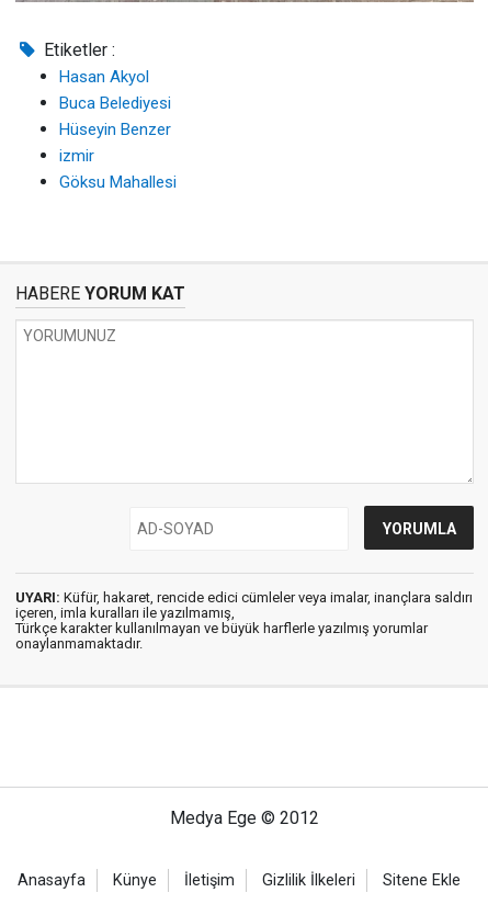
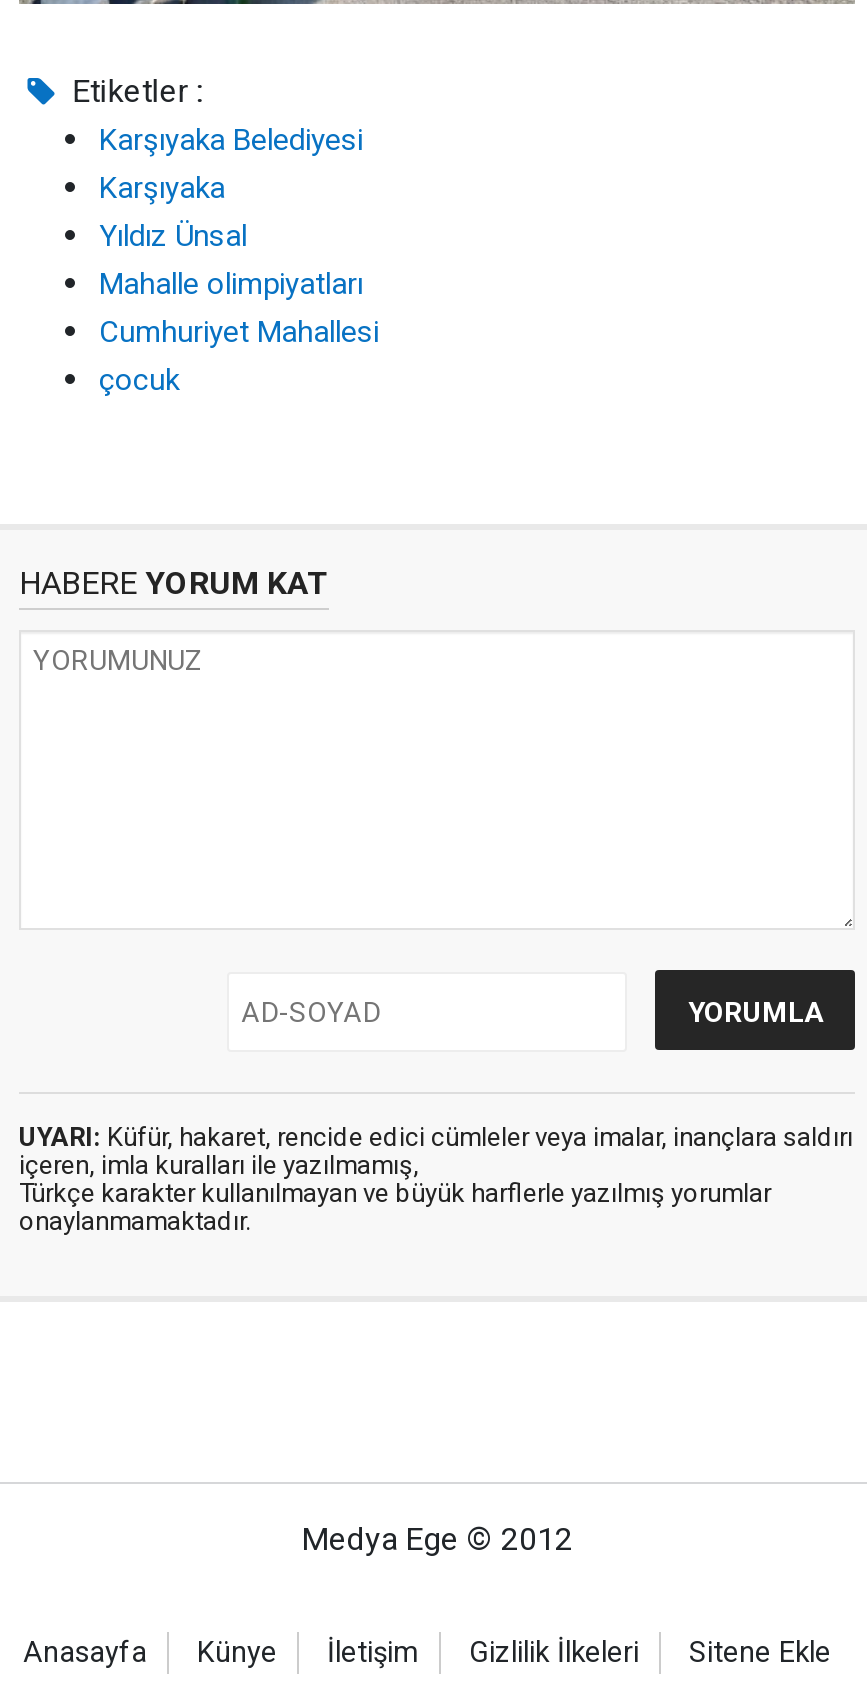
[59,66,177,192] Hasan Akyol | Buca Belediyesi | Hüseyin Benzer | izmir | Göksu Mahallesi -> [99,121,379,397] Karşıyaka Belediyesi | Karşıyaka | Yıldız Ünsal | Mahalle olimpiyatları | Cumhuriyet Mahallesi | çocuk

